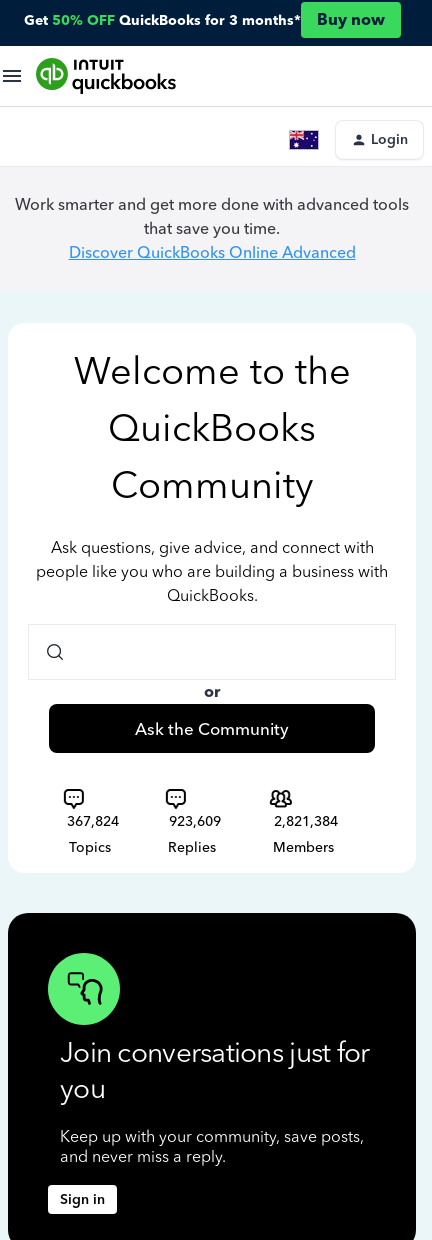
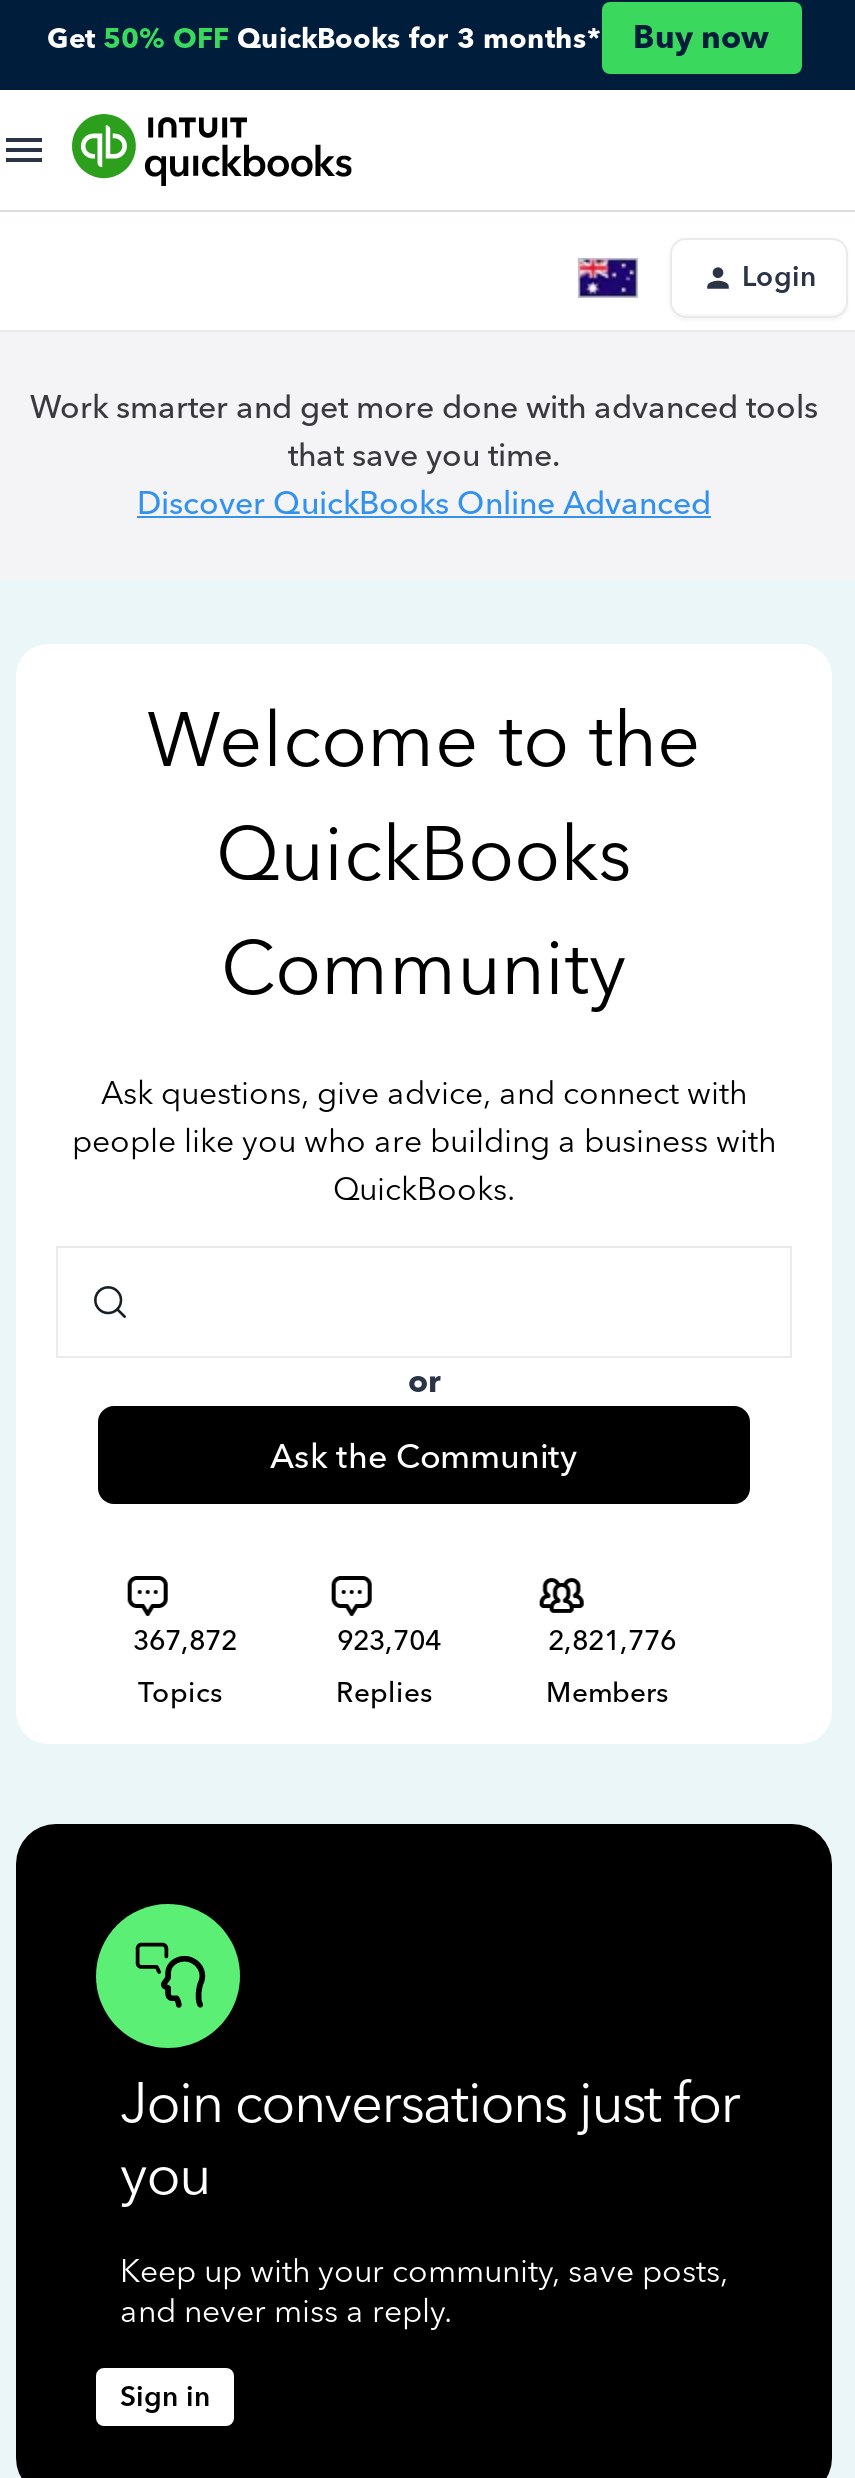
[66,813,118,830] 367,824 -> [133,1624,237,1658] 367,872
[168,813,220,830] 923,609 -> [337,1624,441,1658] 923,704
[274,813,338,830] 2,821,384 -> [548,1624,676,1658] 2,821,776

